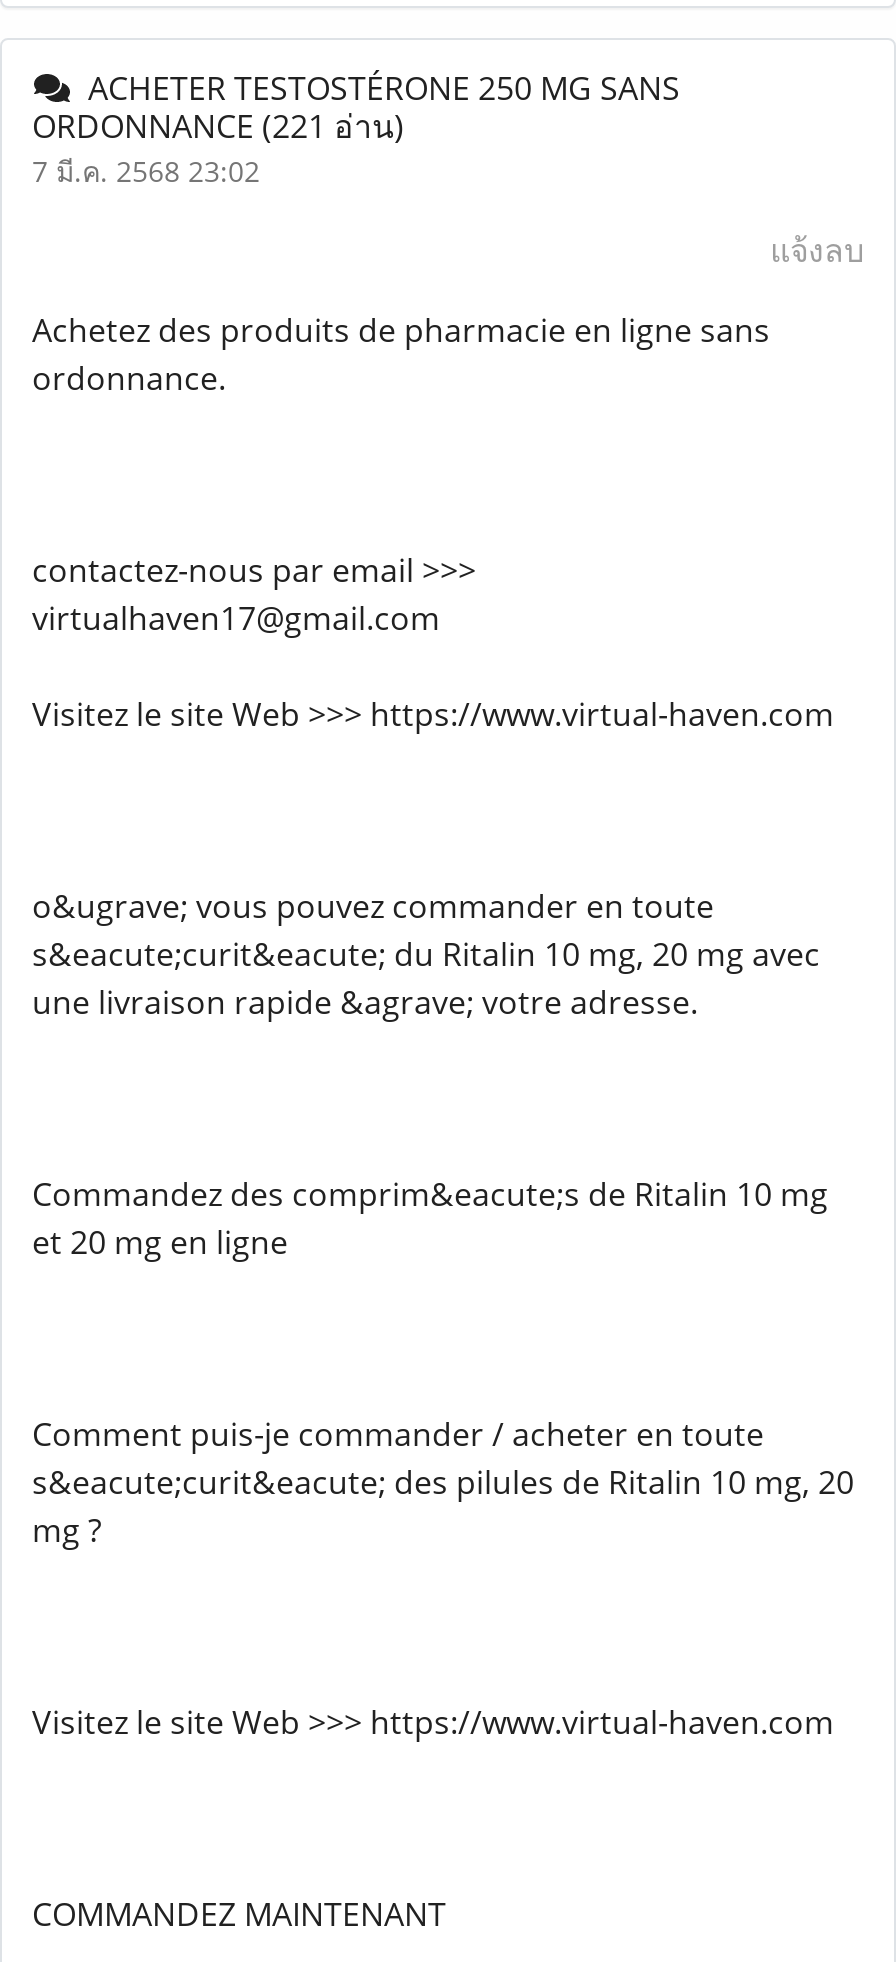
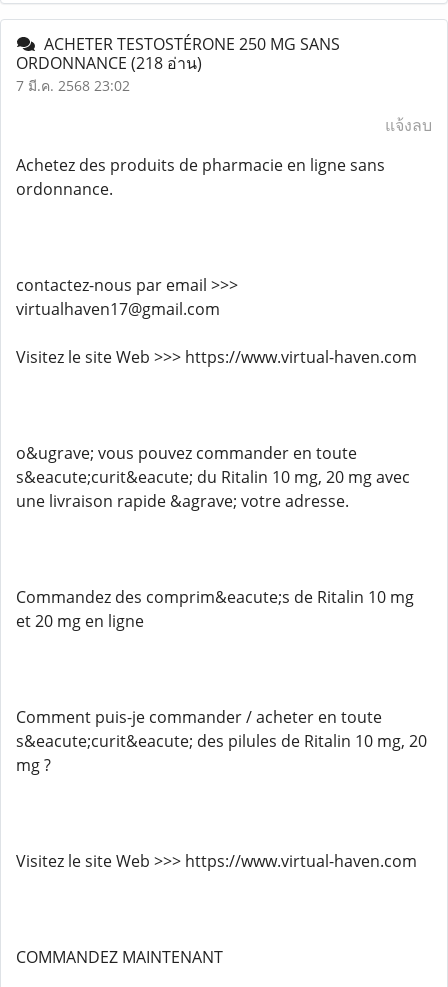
[32,104,404,148] ORDONNANCE (221 อ่าน) -> [16,52,202,74] ORDONNANCE (218 อ่าน)

